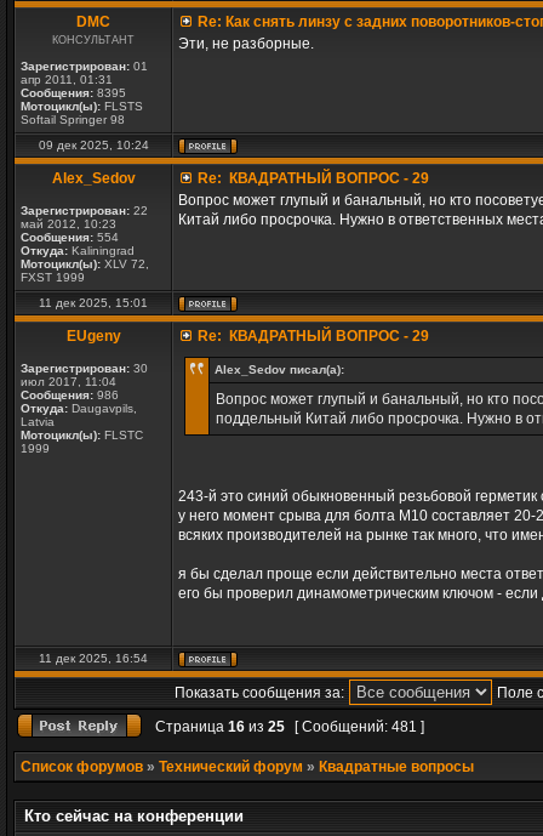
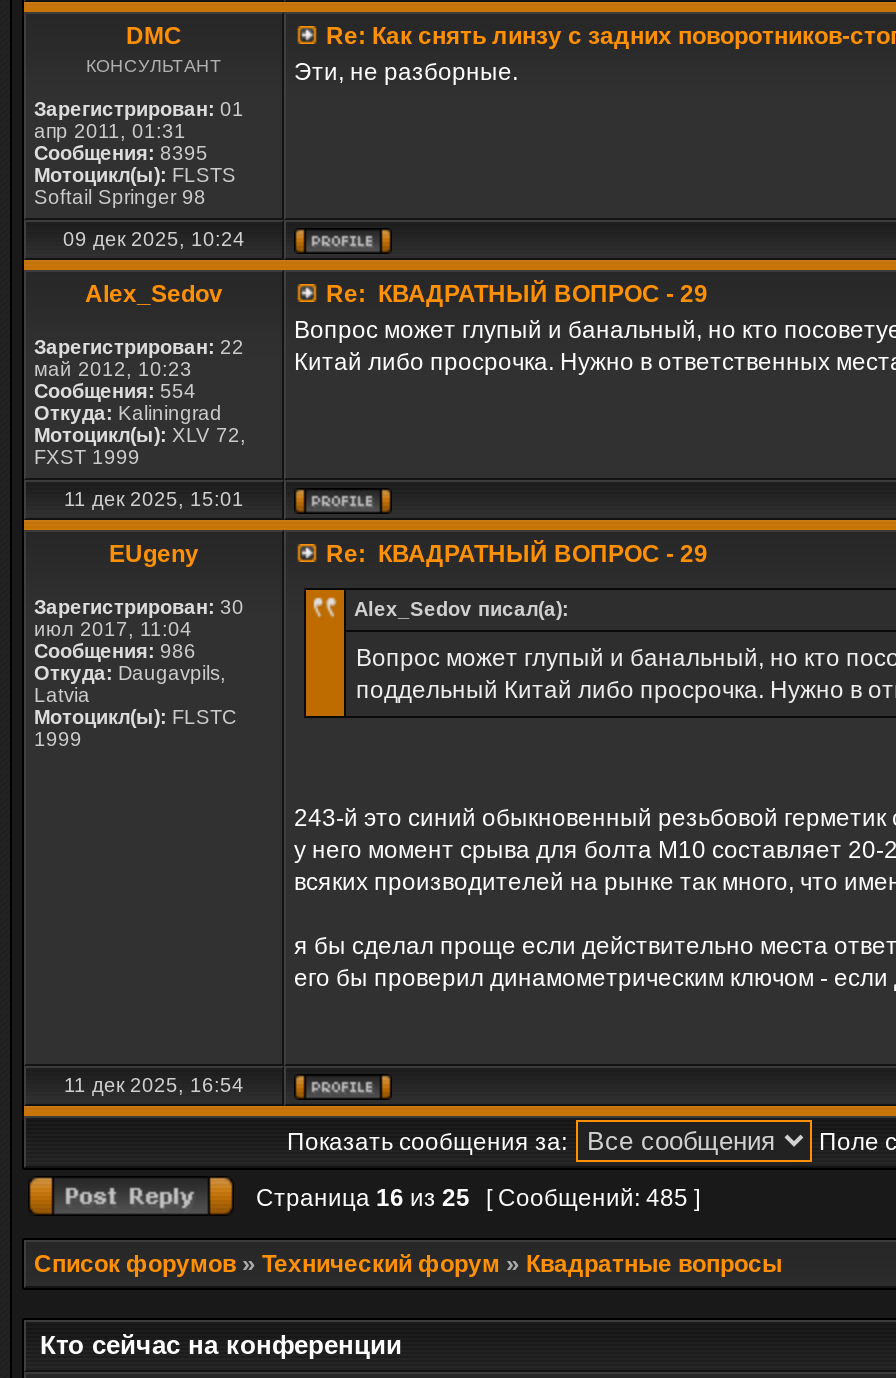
[152,718,428,735] Страница 16 из 25 [ Сообщений: 481 ] -> [250,1184,706,1212] Страница 16 из 25 [ Сообщений: 485 ]

